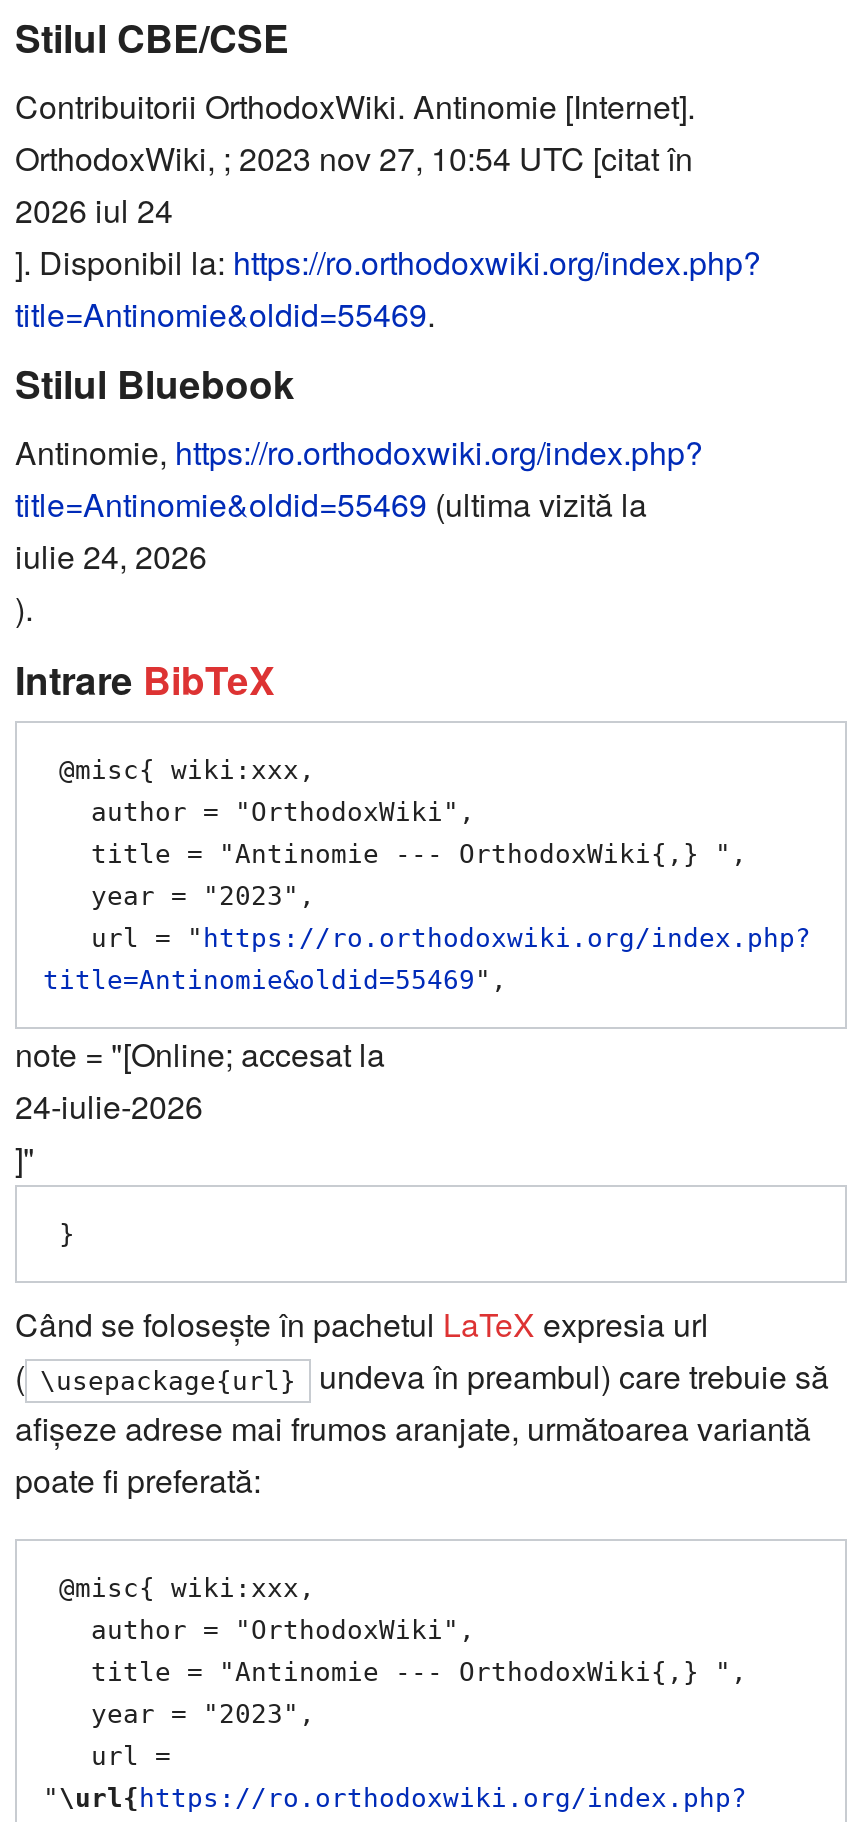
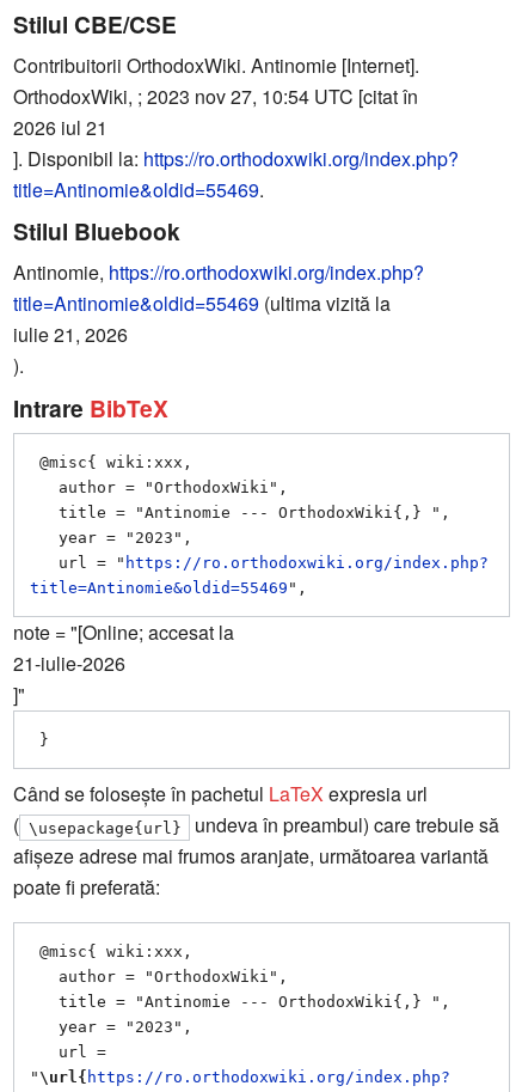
[15,187,173,233] 2026 iul 24 -> [13,113,107,141] 2026 iul 21
[15,533,207,579] iulie 24, 2026 -> [13,320,128,348] iulie 21, 2026
[15,1083,203,1129] 24-iulie-2026 -> [13,650,125,677] 21-iulie-2026

